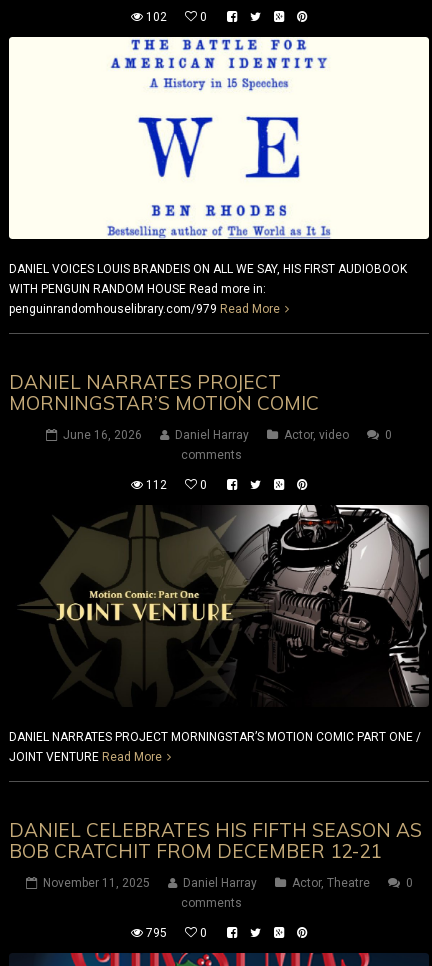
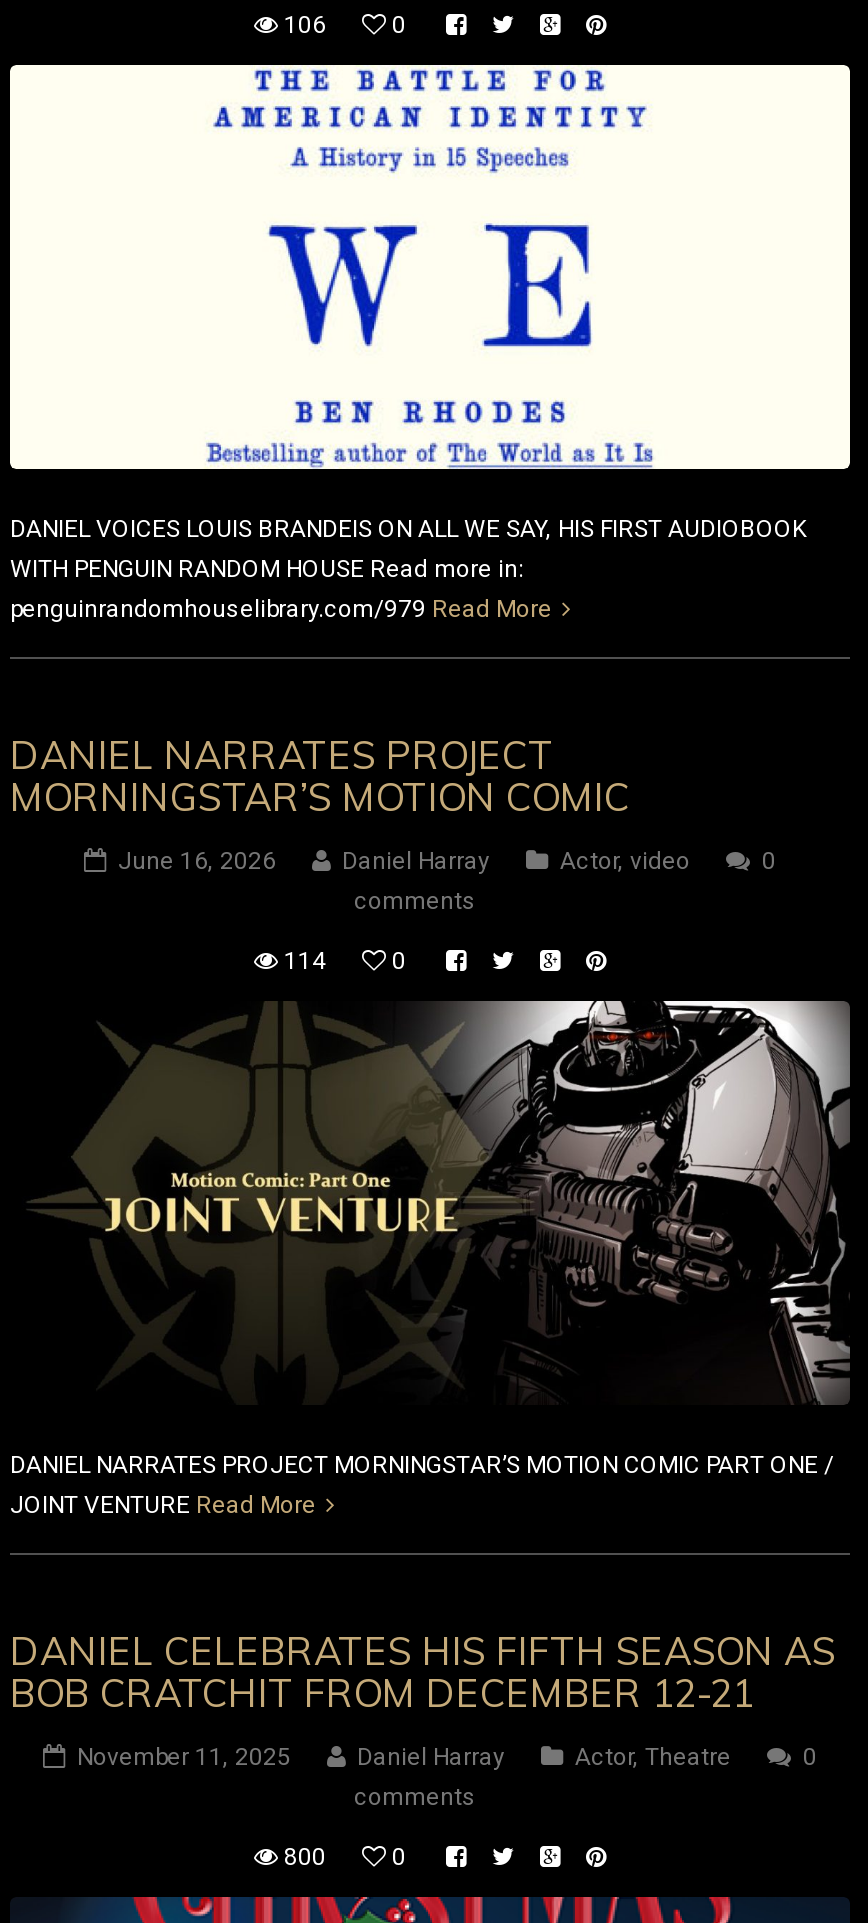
[146,10,167,24] 102 -> [284,11,326,39] 106
[146,478,167,492] 112 -> [284,947,326,975] 114
[146,926,167,940] 795 -> [284,1843,326,1871] 800

